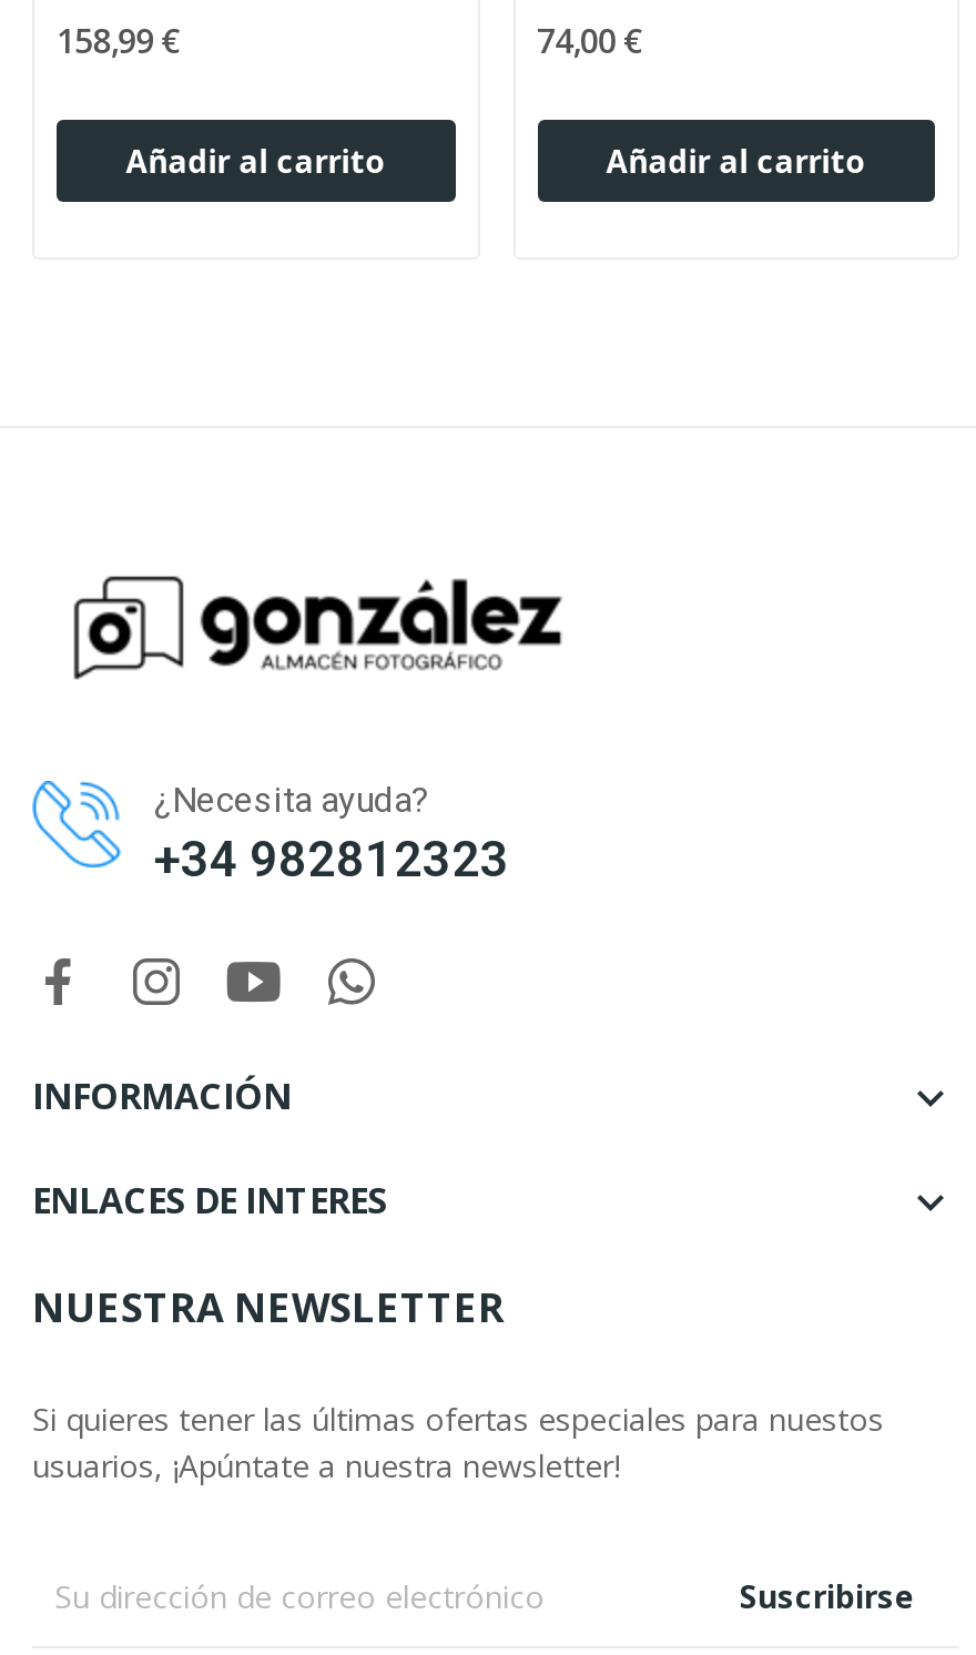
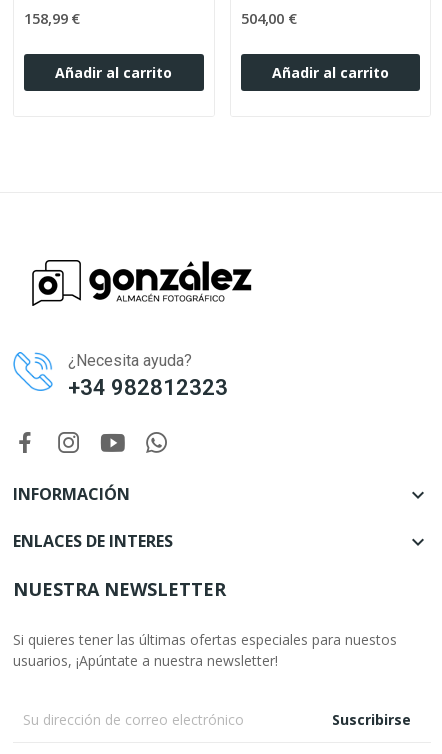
[537,17,641,61] 74,00 € -> [240,7,296,27] 504,00 €

